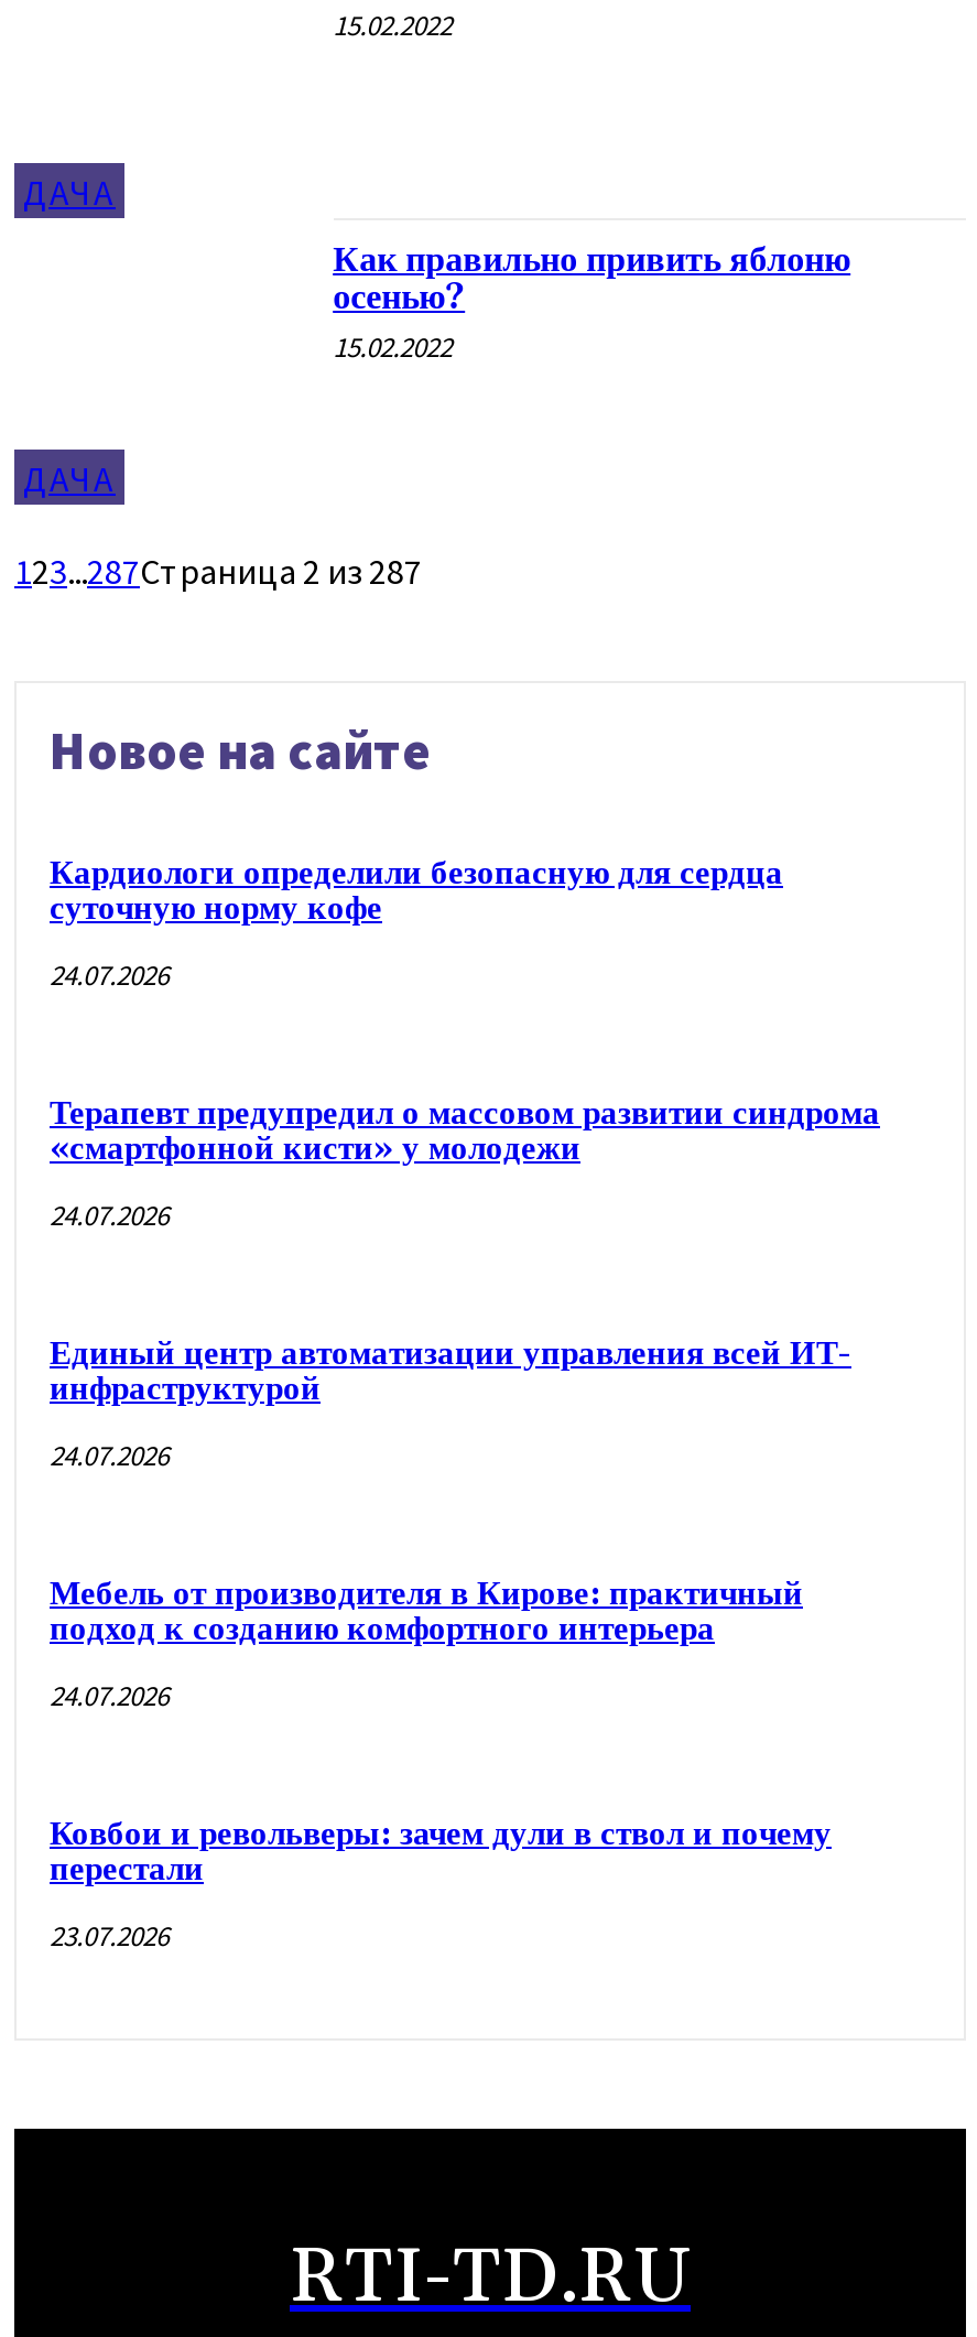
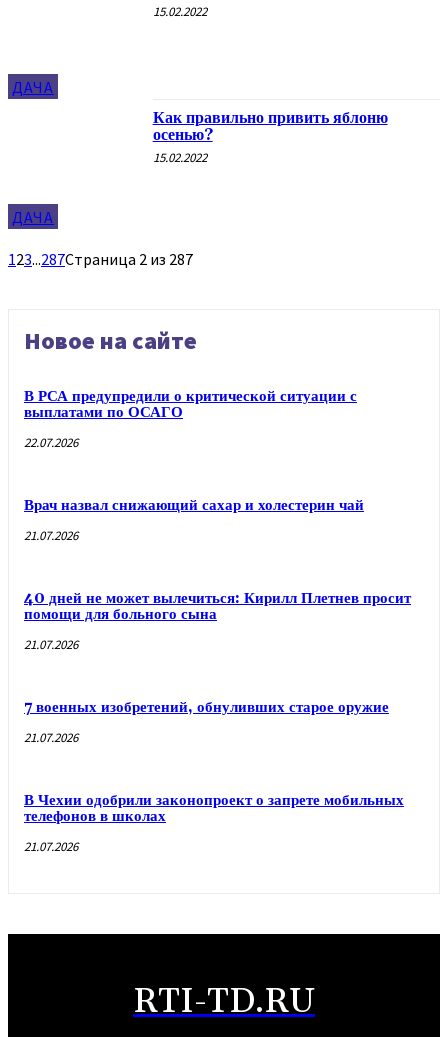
[50,853,783,930] Кардиологи определили безопасную для сердца | суточную норму кофе -> [24,387,357,422] В РСА предупредили о критической ситуации с | выплатами по ОСАГО
[50,956,169,994] 24.07.2026 -> [24,434,78,451] 22.07.2026
[50,1093,880,1170] Терапевт предупредил о массовом развитии синдрома | «смартфонной кисти» у молодежи -> [24,496,364,515] Врач назвал снижающий сахар и холестерин чай
[50,1196,169,1234] 24.07.2026 -> [24,527,78,544] 21.07.2026
[50,1333,851,1410] Единый центр автоматизации управления всей ИТ- | инфраструктурой -> [24,589,411,624] 40 дней не может вылечиться: Кирилл Плетнев просит | помощи для больного сына
[50,1437,169,1474] 24.07.2026 -> [24,636,78,653] 21.07.2026
[50,1573,803,1650] Мебель от производителя в Кирове: практичный | подход к созданию комфортного интерьера -> [24,698,389,717] 7 военных изобретений, обнуливших старое оружие
[50,1677,169,1714] 24.07.2026 -> [24,729,78,746] 21.07.2026
[50,1813,832,1891] Ковбои и револьверы: зачем дули в ствол и почему | перестали -> [24,791,404,826] В Чехии одобрили законопроект о запрете мобильных | телефонов в школах
[50,1917,169,1954] 23.07.2026 -> [24,838,78,855] 21.07.2026

